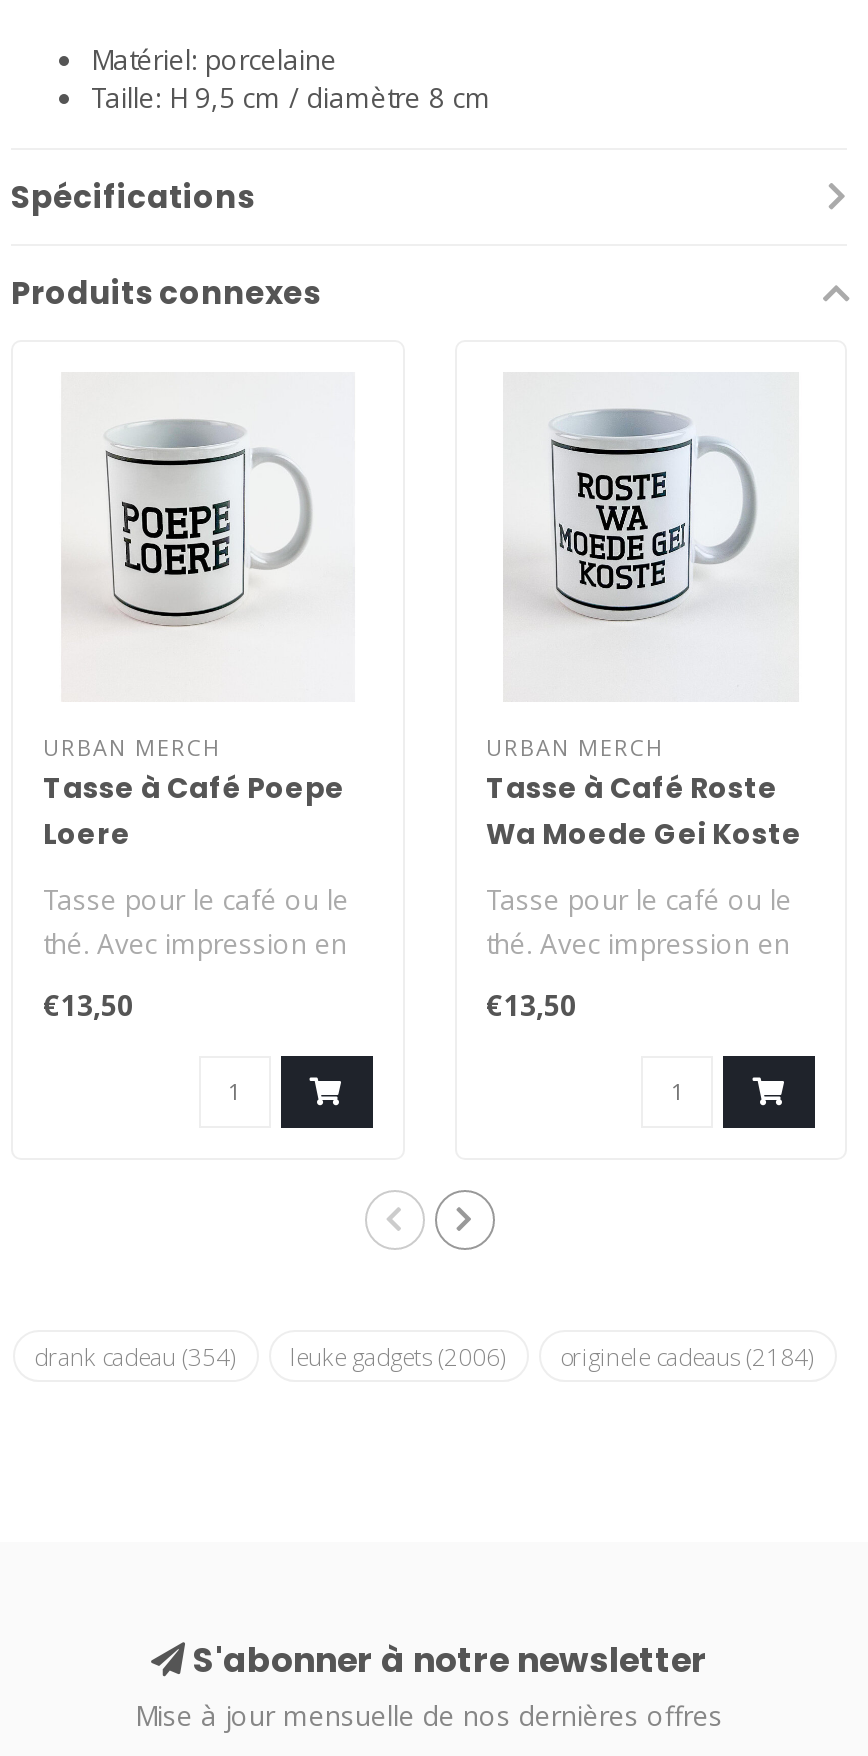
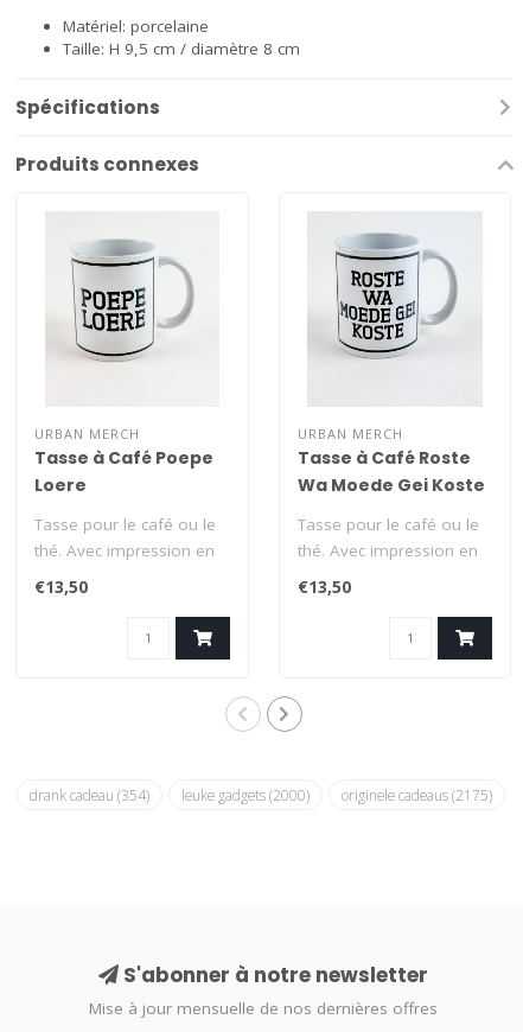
[290,1340,506,1372] leuke gadgets (2006) -> [181,785,309,804] leuke gadgets (2000)
[560,1340,814,1372] originele cadeaus (2184) -> [341,785,492,804] originele cadeaus (2175)

